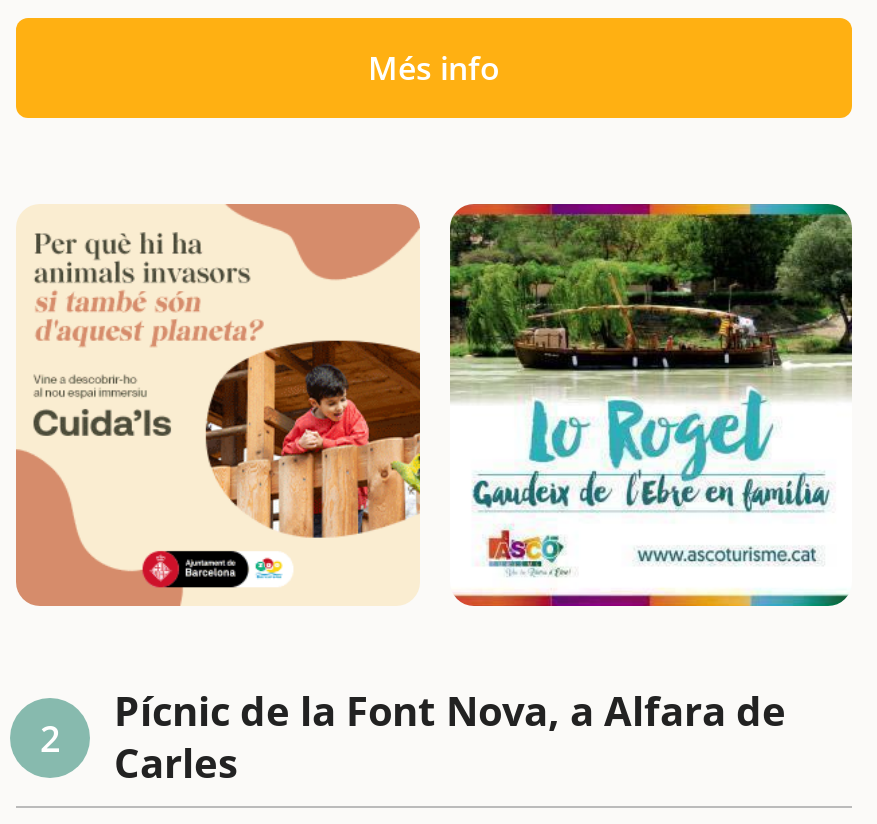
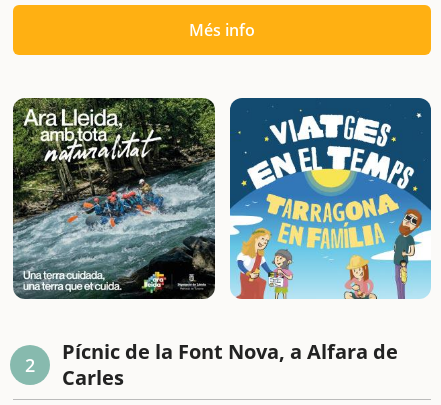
[14,202,422,608] [image] -> [12,97,216,300] [image]
[448,202,854,608] [image] -> [229,97,432,300] [image]

